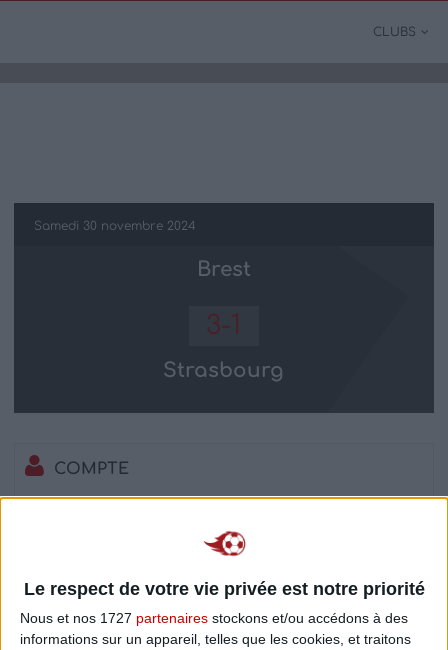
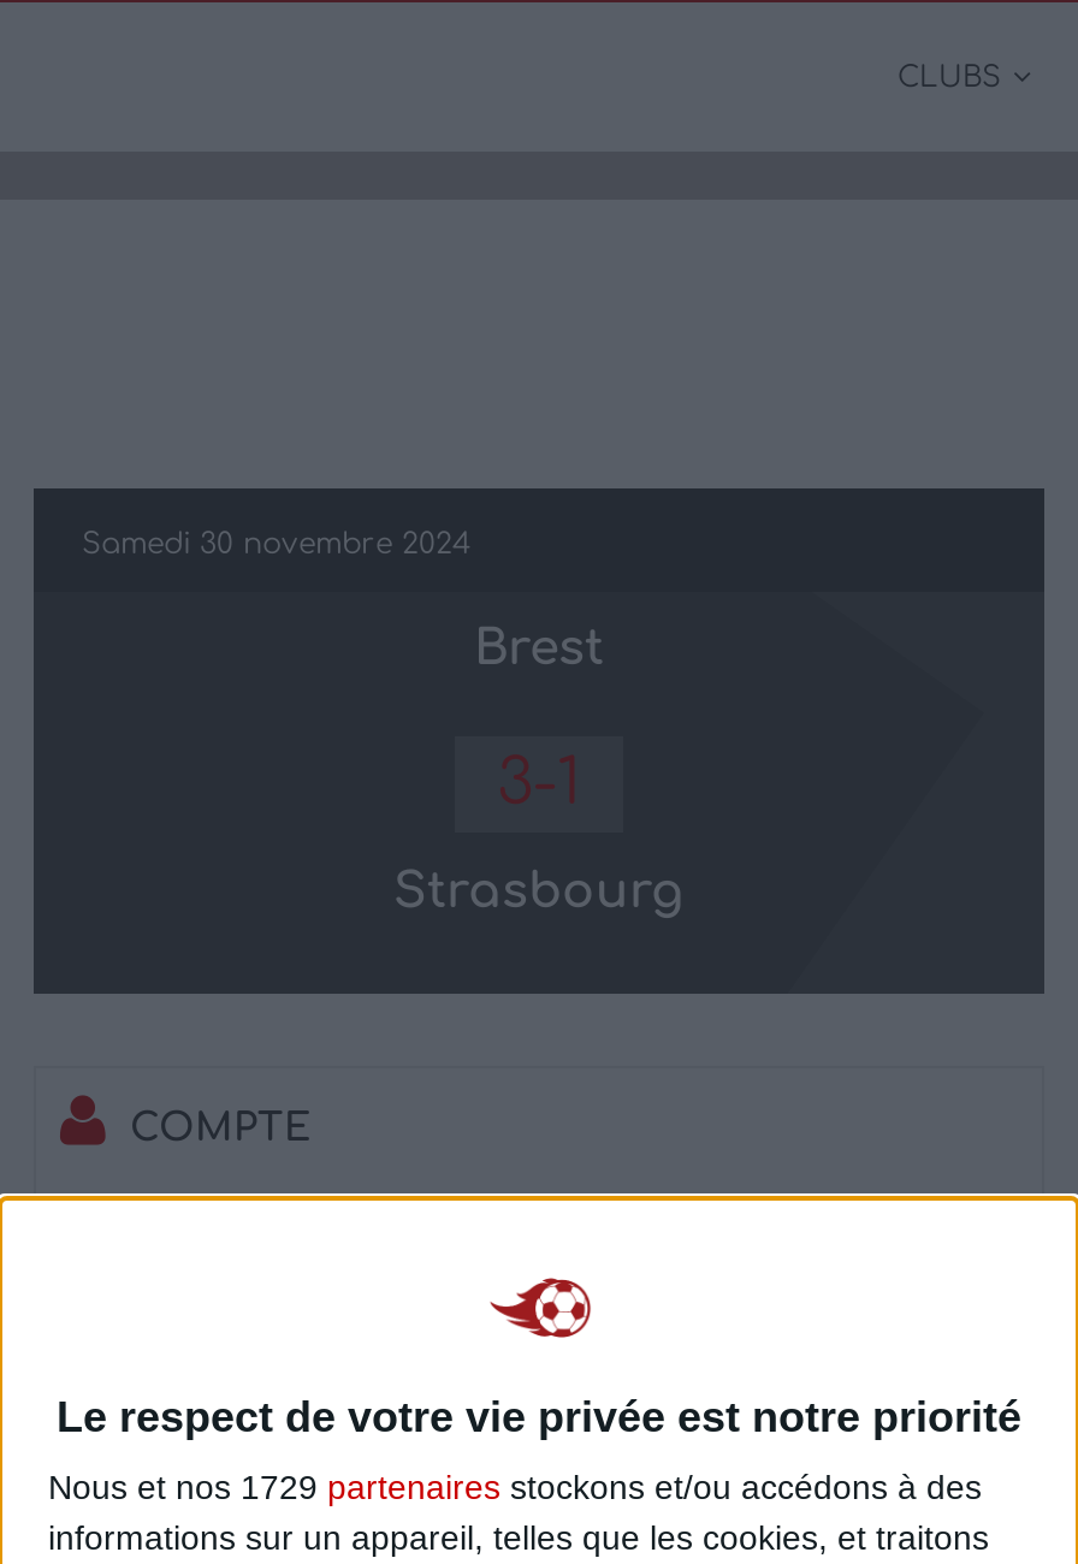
[20,610,408,626] Nous et nos 1727 partenaires stockons et/ou accédons à des -> [48,1467,982,1506] Nous et nos 1729 partenaires stockons et/ou accédons à des

